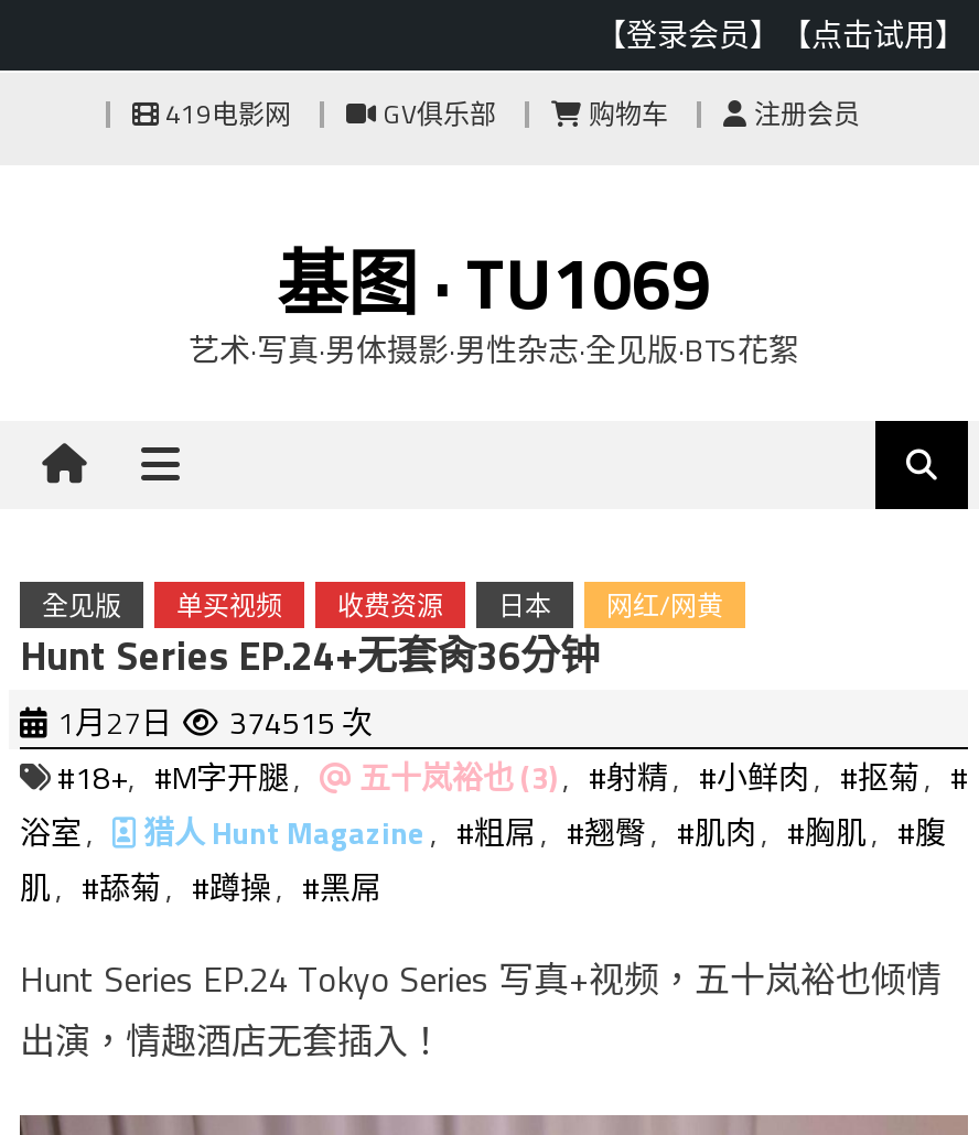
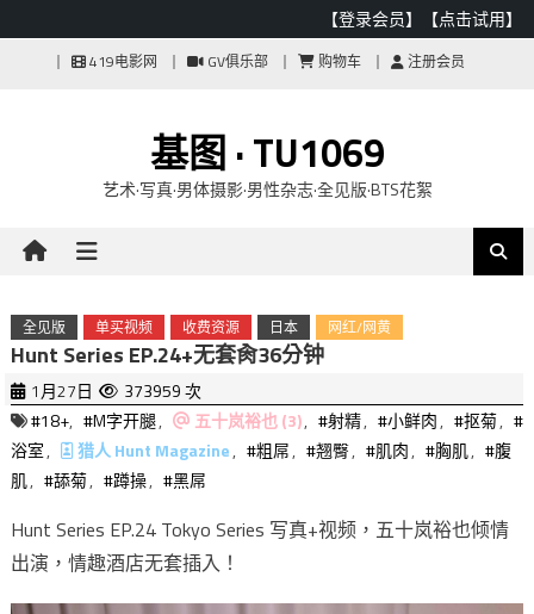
[57,699,373,745] 1月27日 374515 次 -> [31,378,201,403] 1月27日 373959 次

